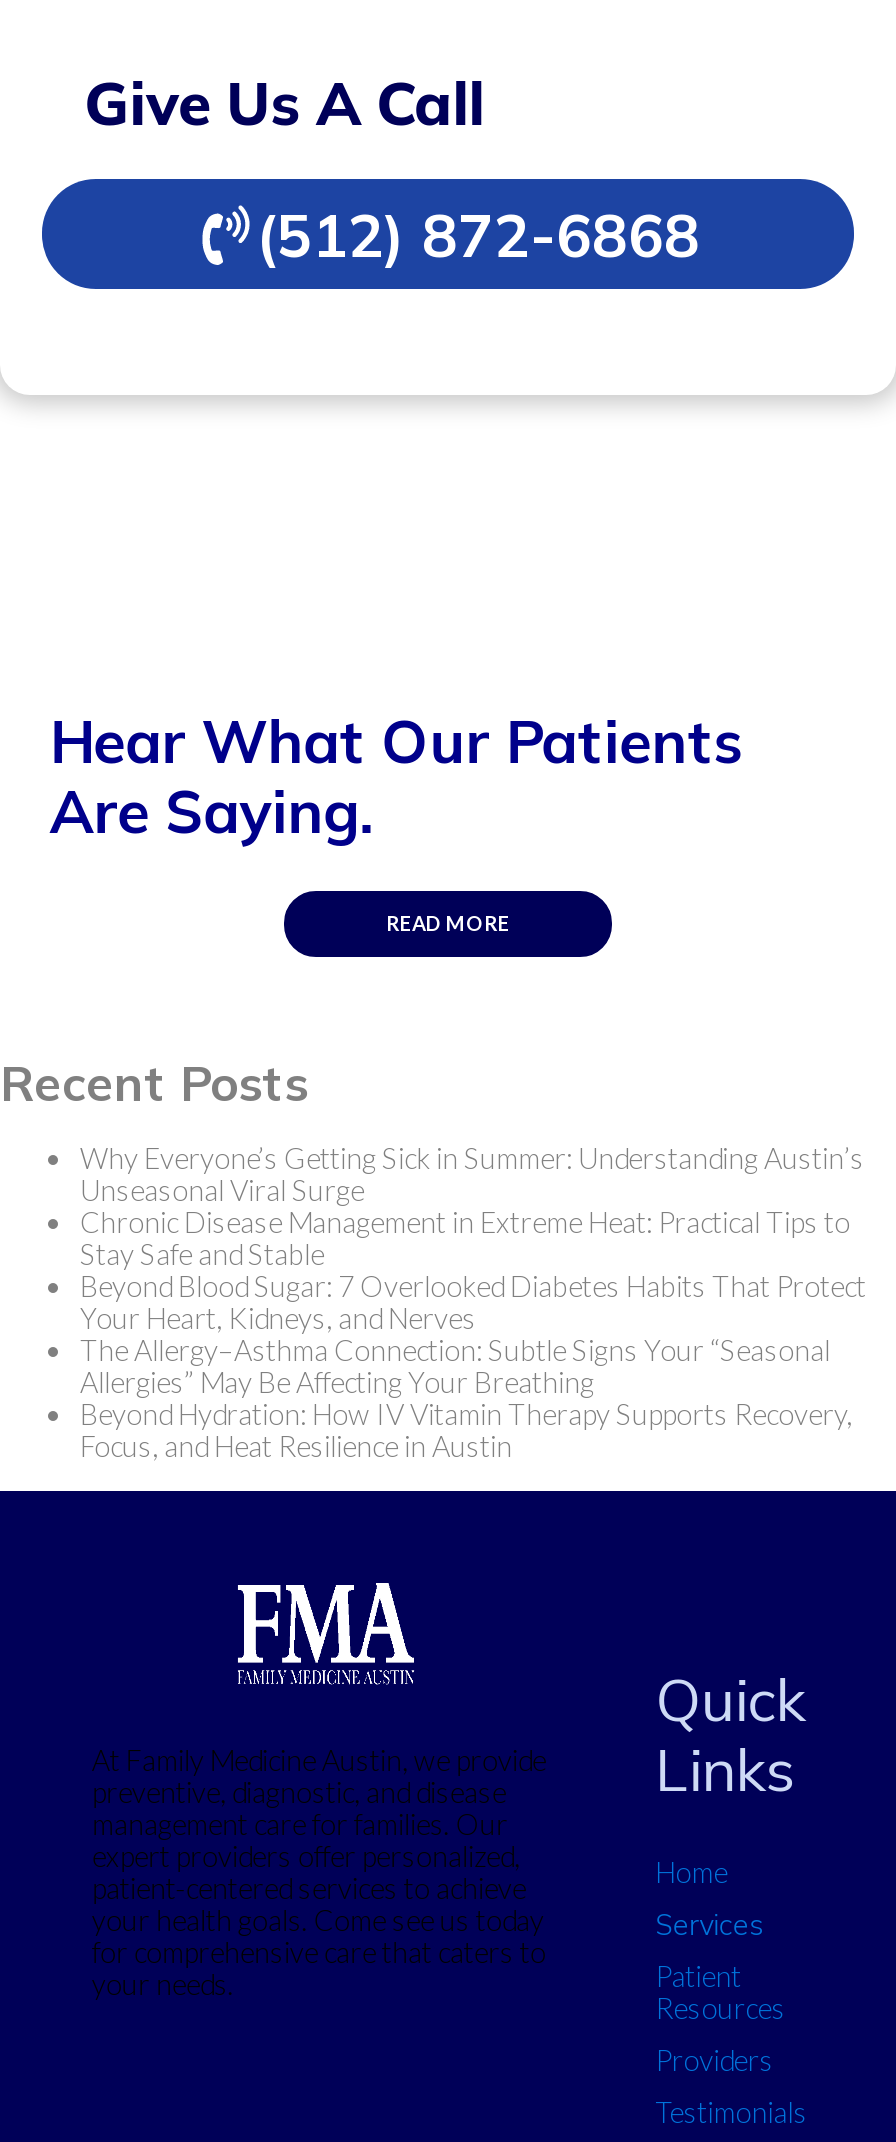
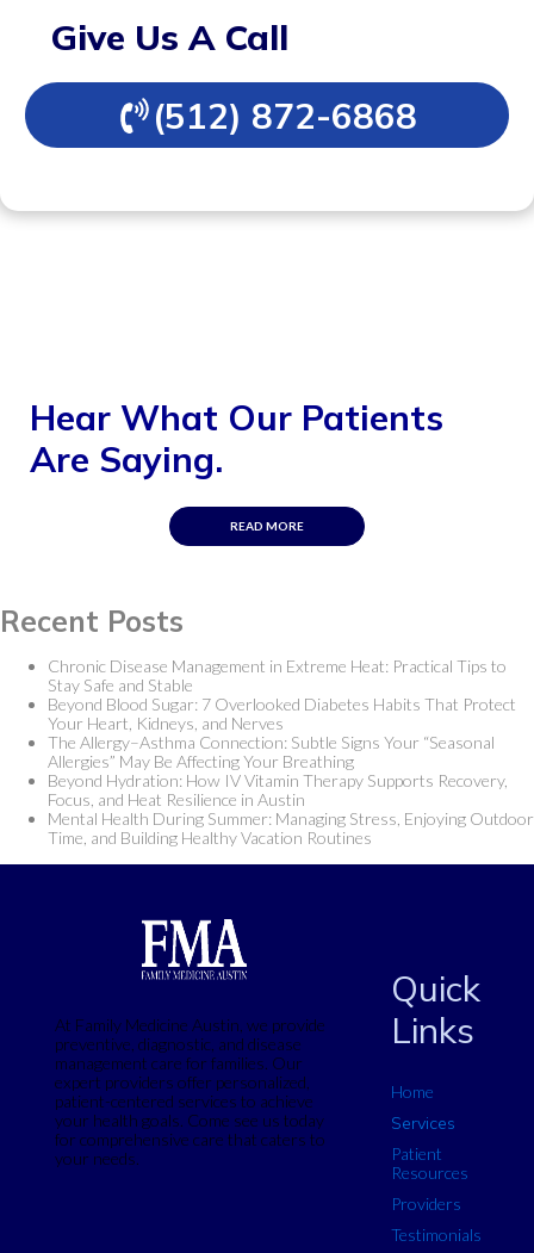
[80,1140,864,1206] Why Everyone’s Getting Sick in Summer: Understanding Austin’s | Unseasonal Viral Surge -> none
moved [80,1204,866,1462] -> [48,655,516,809]: Chronic Disease Management in Extreme Heat: Practical Tips to | Stay Safe and Stable | Beyond Blood Sugar: 7 Overlooked Diabetes Habits That Protect | Your Heart, Kidneys, and Nerves | The Allergy–Asthma Connection: Subtle Signs Your “Seasonal | Allergies” May Be Affecting Your Breathing | Beyond Hydration: How IV Vitamin Therapy Supports Recovery, | Focus, and Heat Resilience in Austin
none -> [48,808,534,847] Mental Health During Summer: Managing Stress, Enjoying Outdoor | Time, and Building Healthy Vacation Routines

